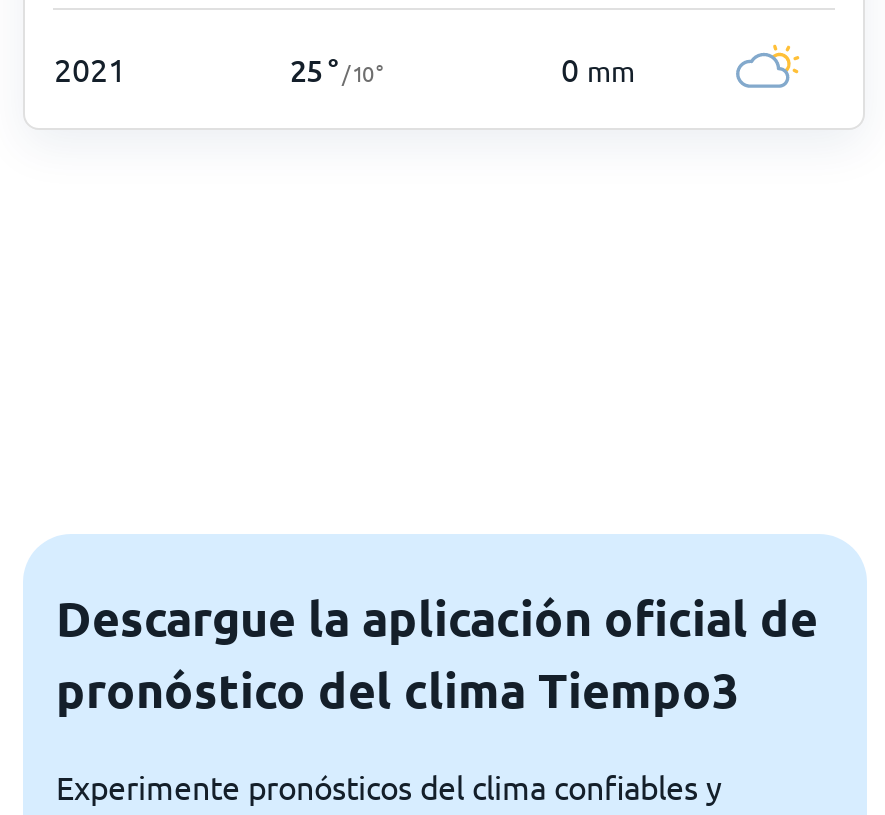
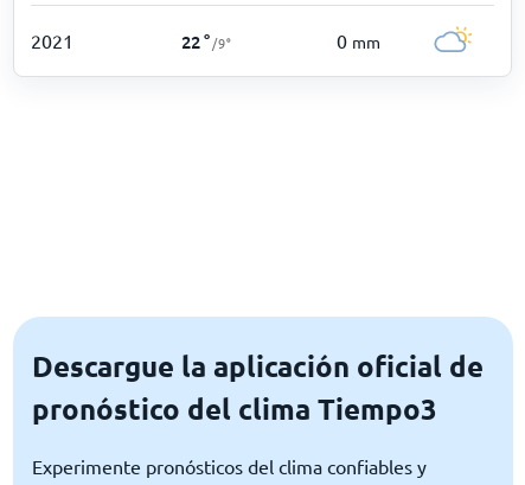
[290,49,382,89] 25 ° /10° -> [182,29,230,53] 22 ° /9°

